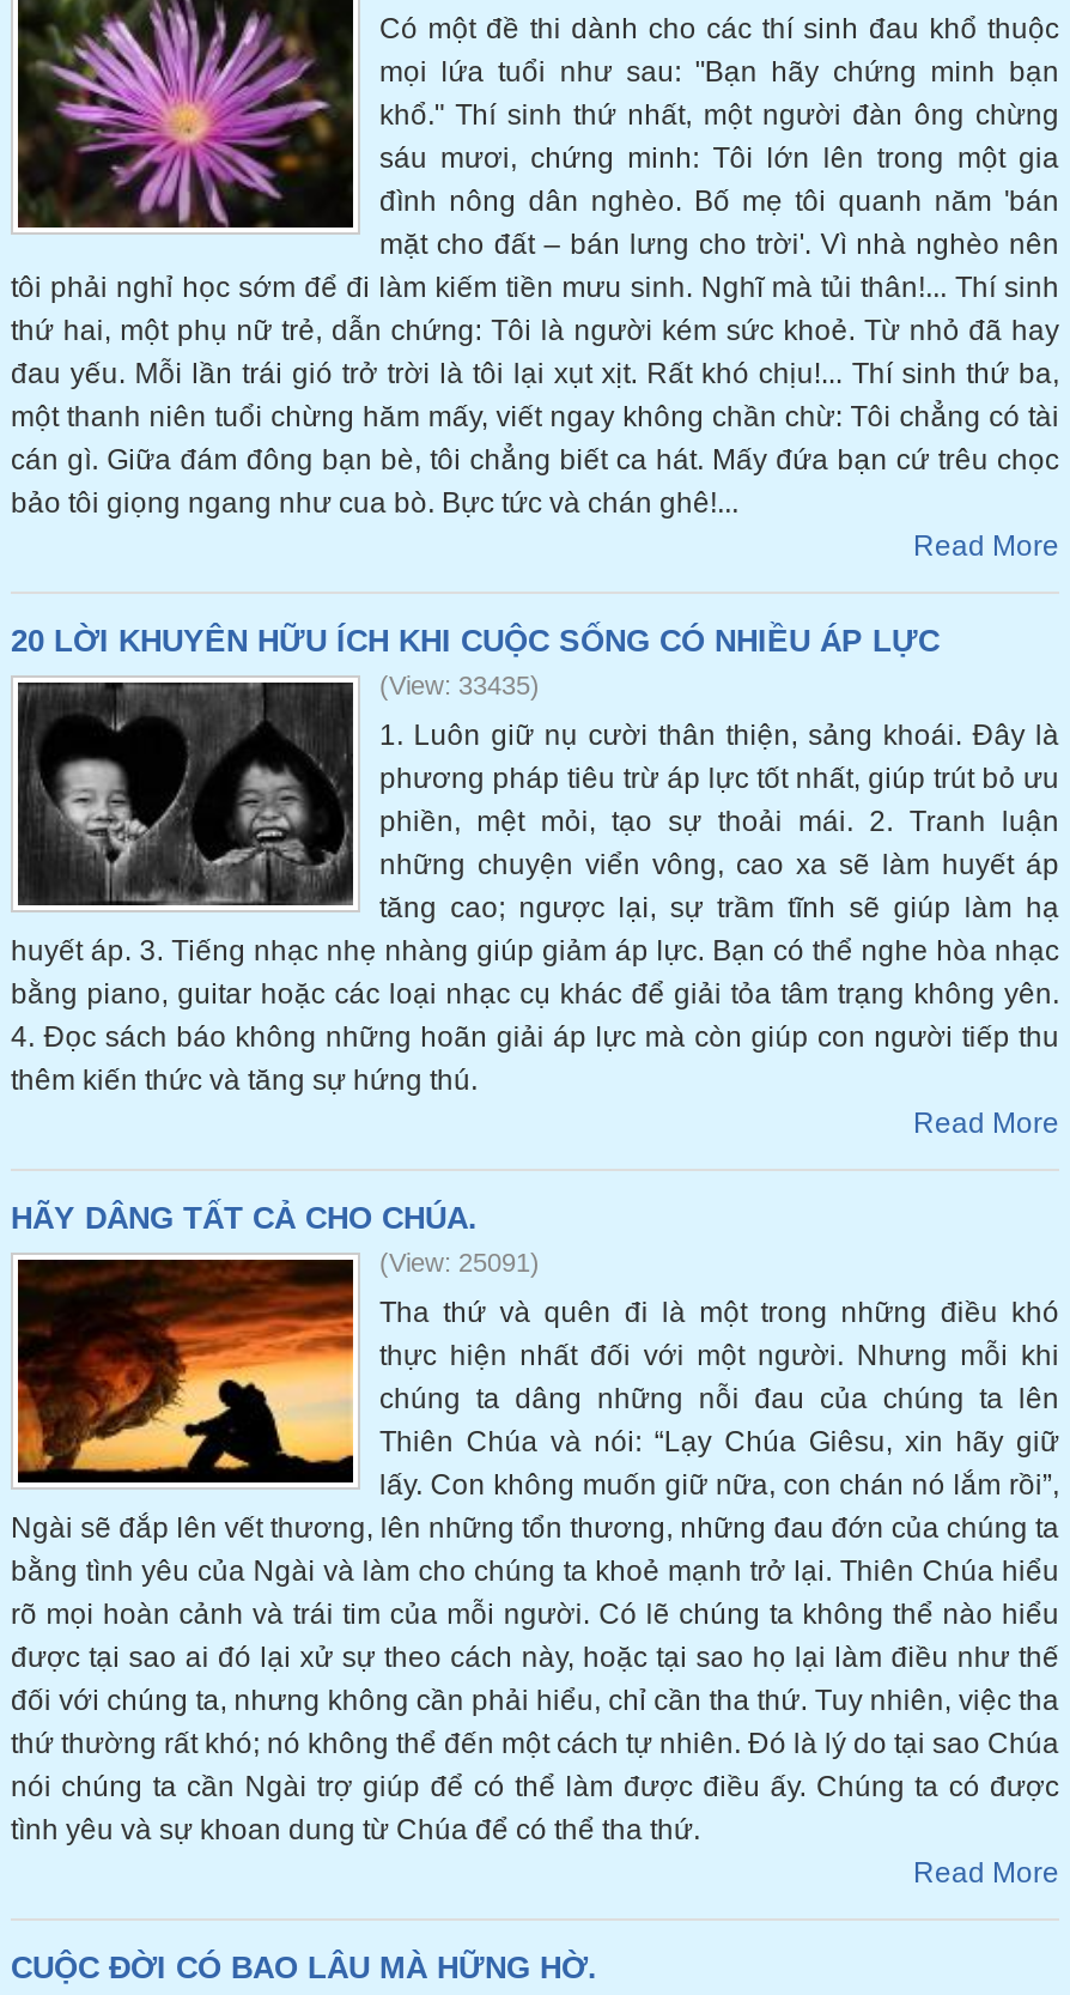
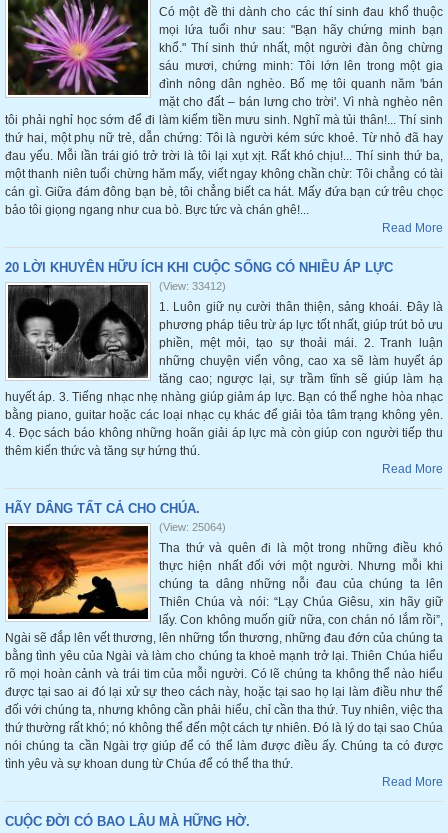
[379,671,540,699] (View: 33435) -> [159,280,226,292] (View: 33412)
[379,1248,540,1277] (View: 25091) -> [159,521,226,533] (View: 25064)

